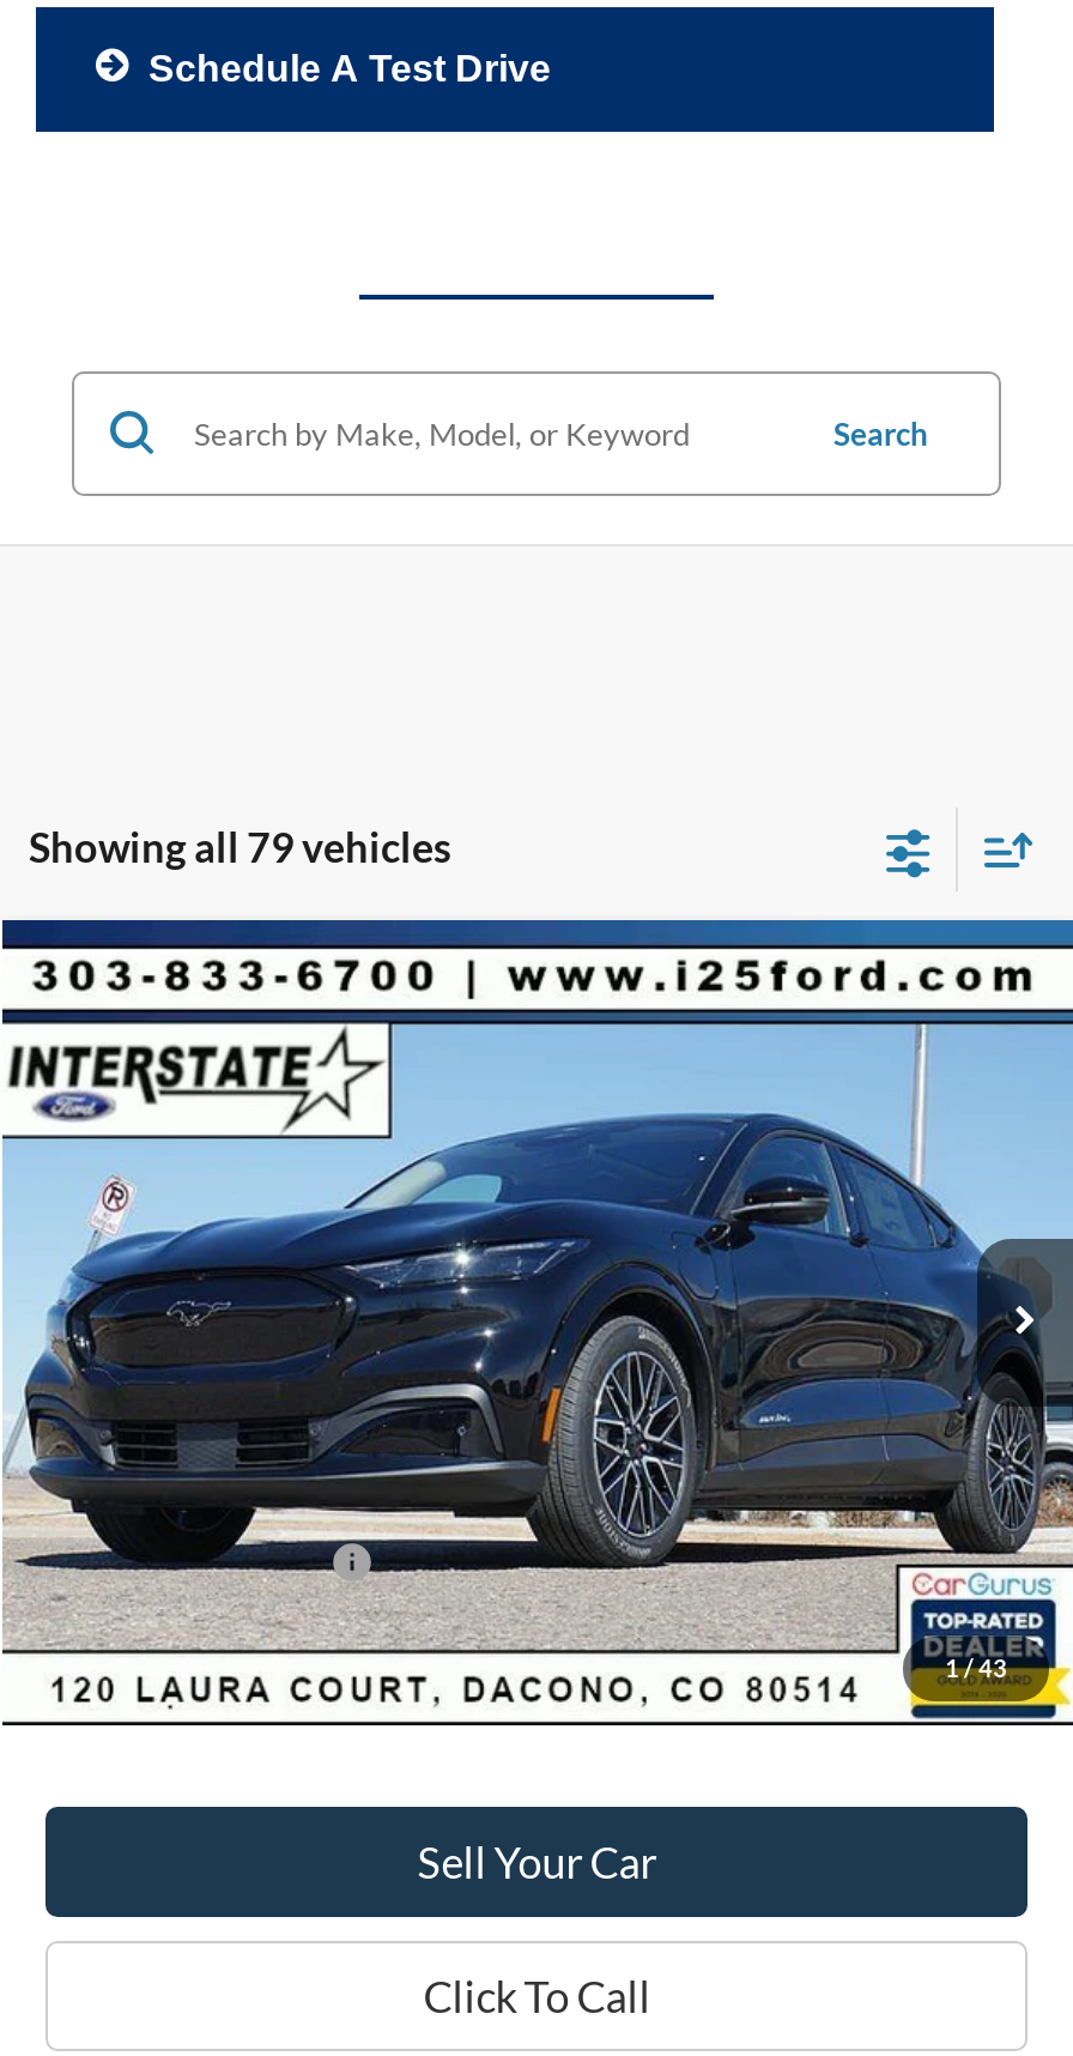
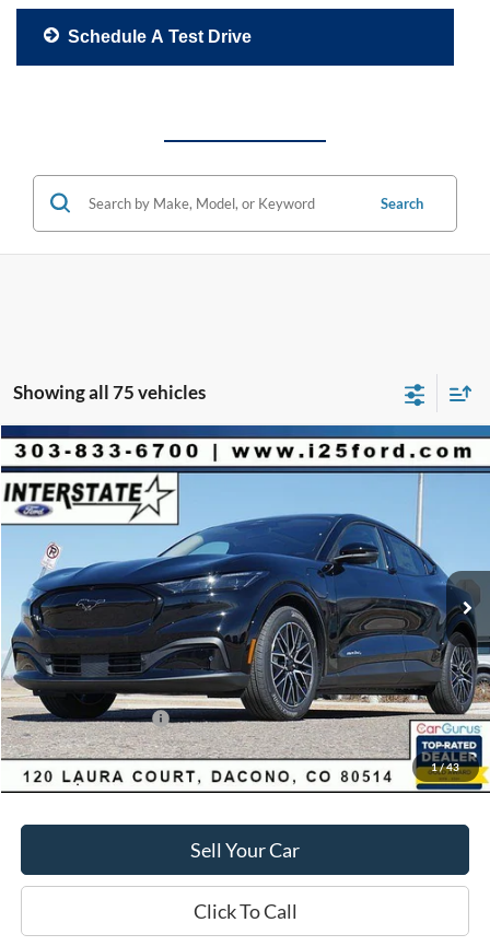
[29,821,450,871] Showing all 79 vehicles -> [13,380,206,403] Showing all 75 vehicles

